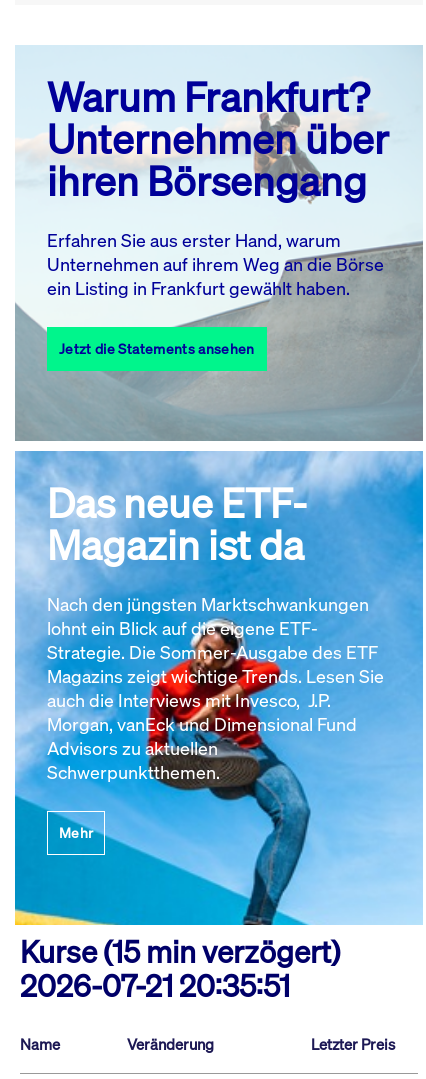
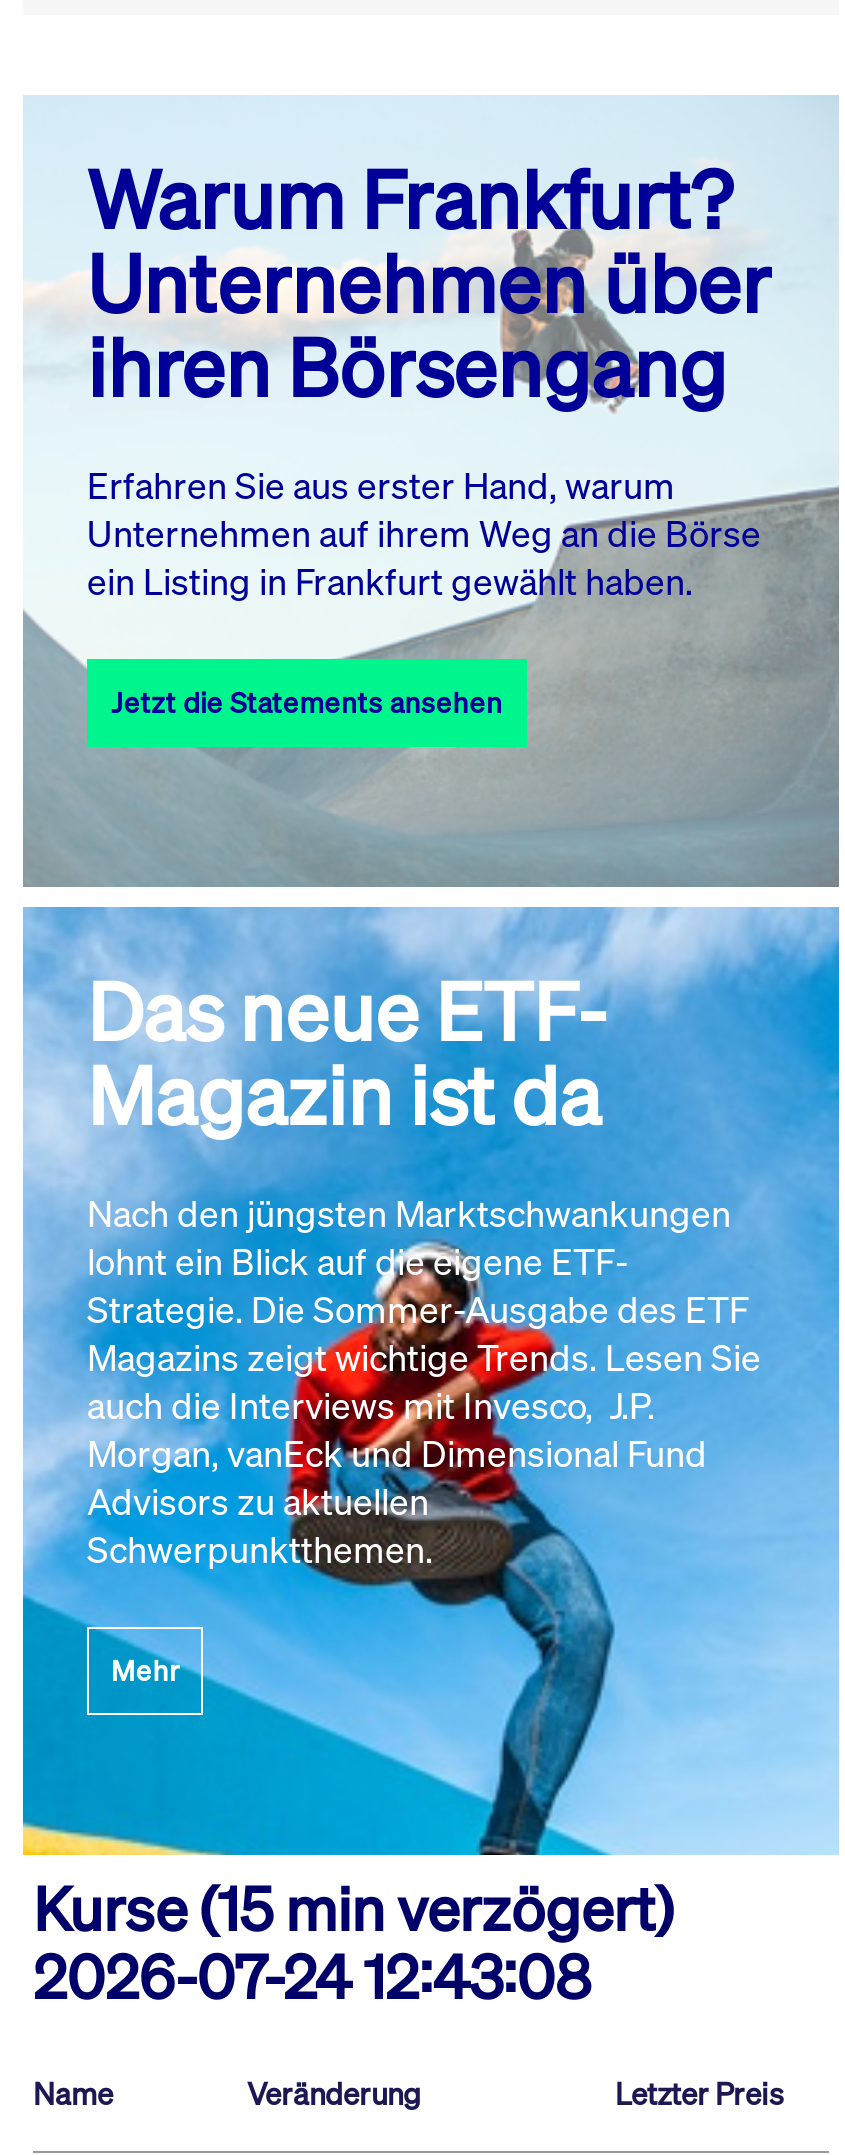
[20,966,290,1006] 2026-07-21 20:35:51 -> [33,1937,591,2017] 2026-07-24 12:43:08

